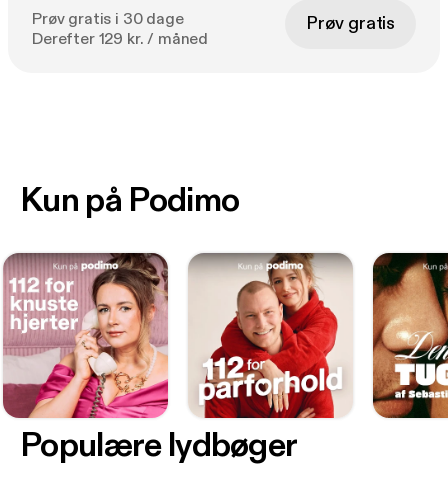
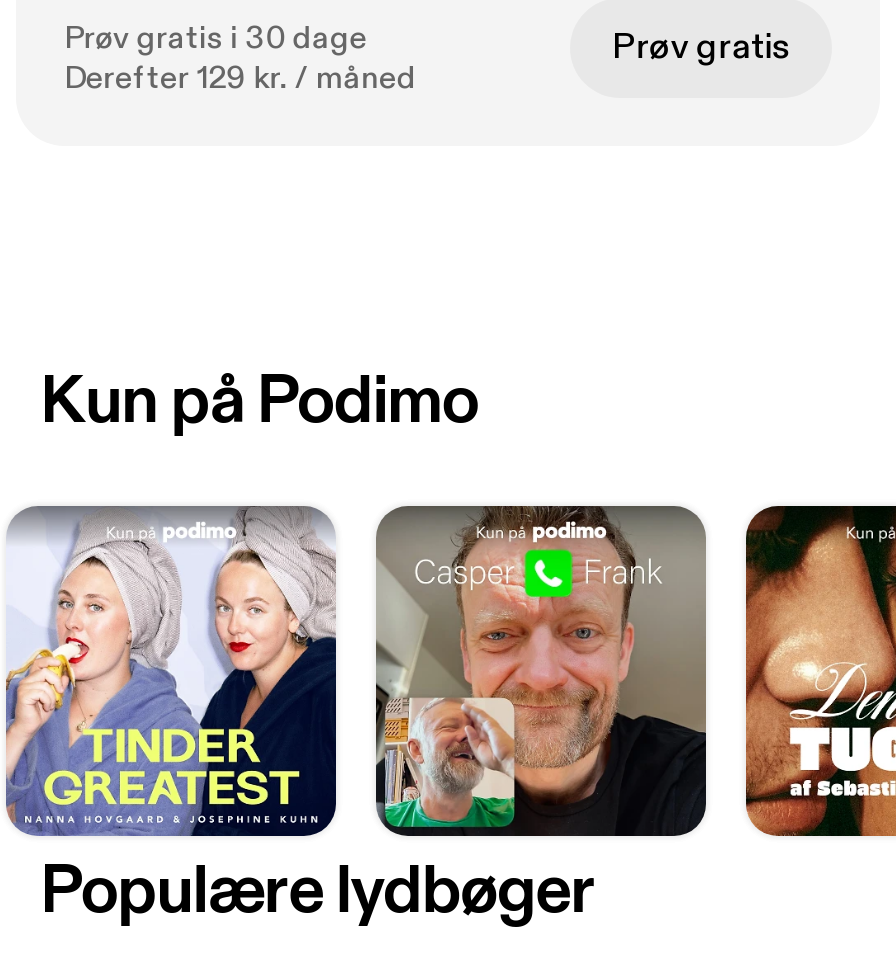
[3,253,169,419] [image] -> [6,504,338,838] [image]
[188,253,353,419] [image] -> [374,506,708,838] [image]

